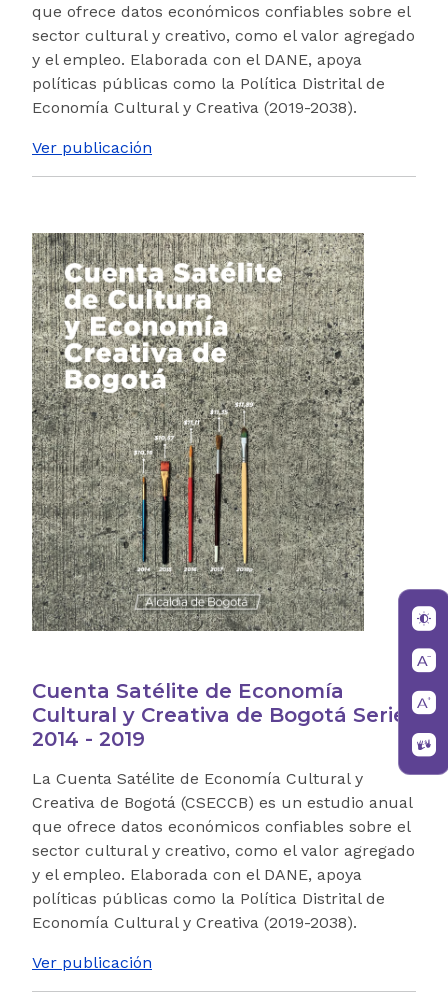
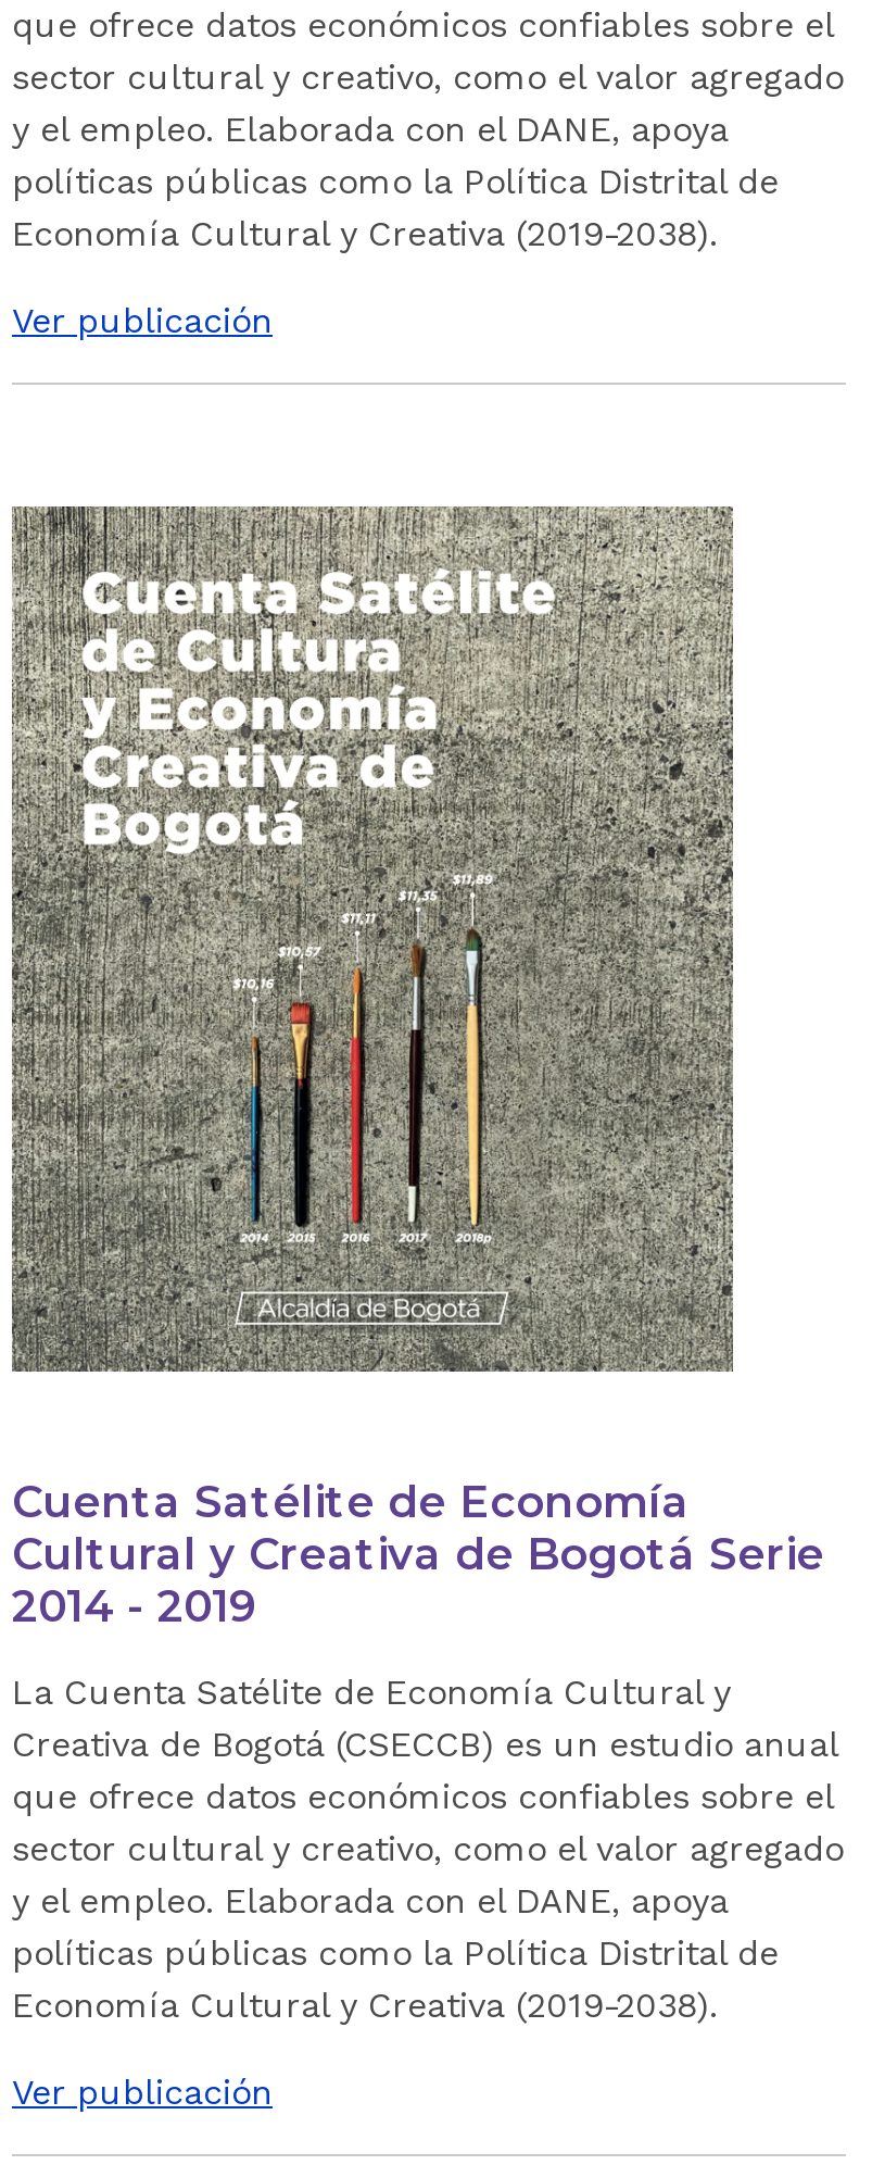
[397,588,445,776] [image] -> none

